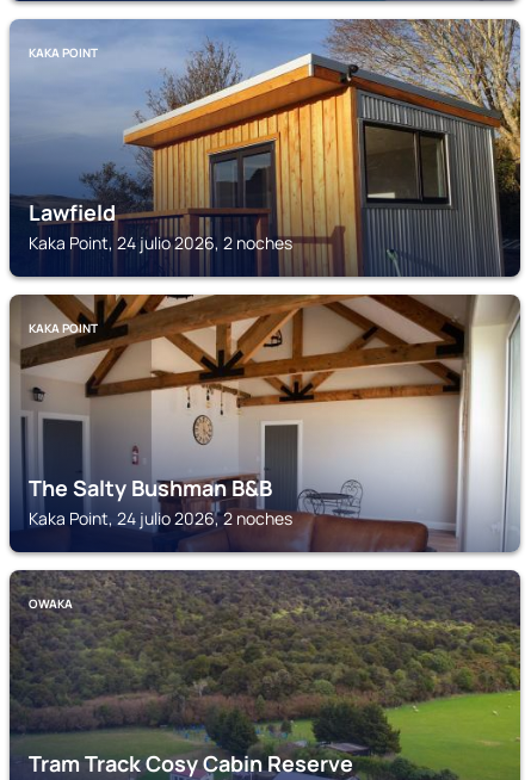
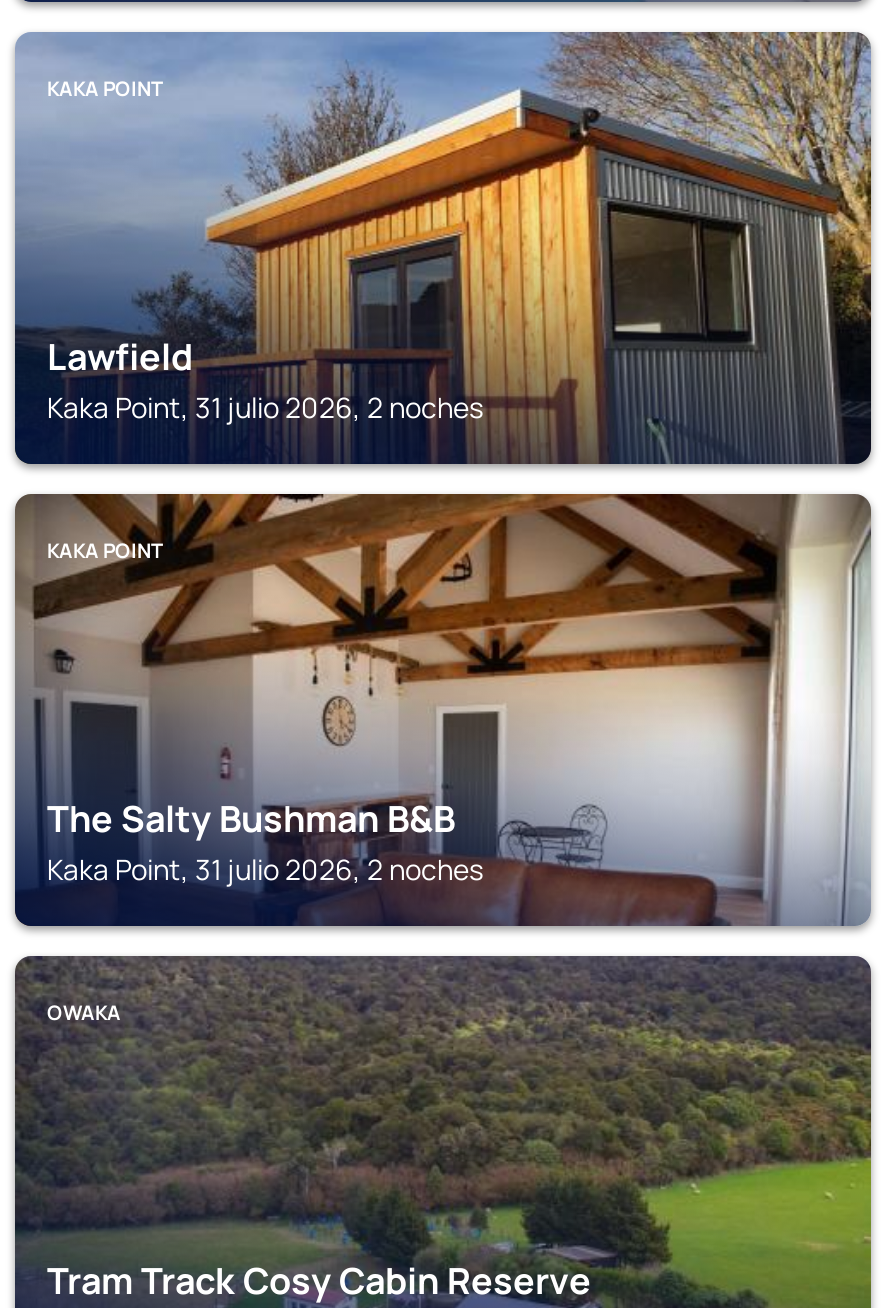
[29,231,292,254] Kaka Point, 24 julio 2026, 2 noches -> [47,388,483,426] Kaka Point, 31 julio 2026, 2 noches
[29,507,292,530] Kaka Point, 24 julio 2026, 2 noches -> [47,850,483,888] Kaka Point, 31 julio 2026, 2 noches

